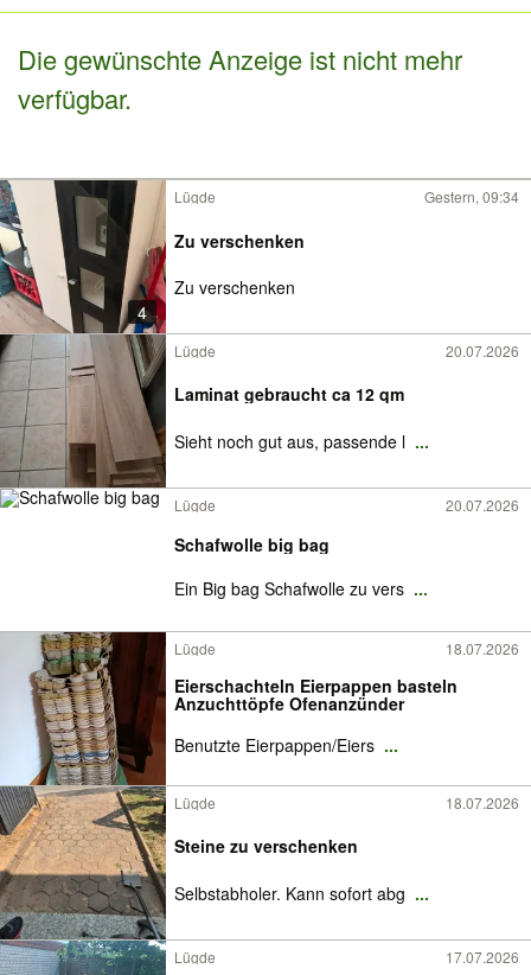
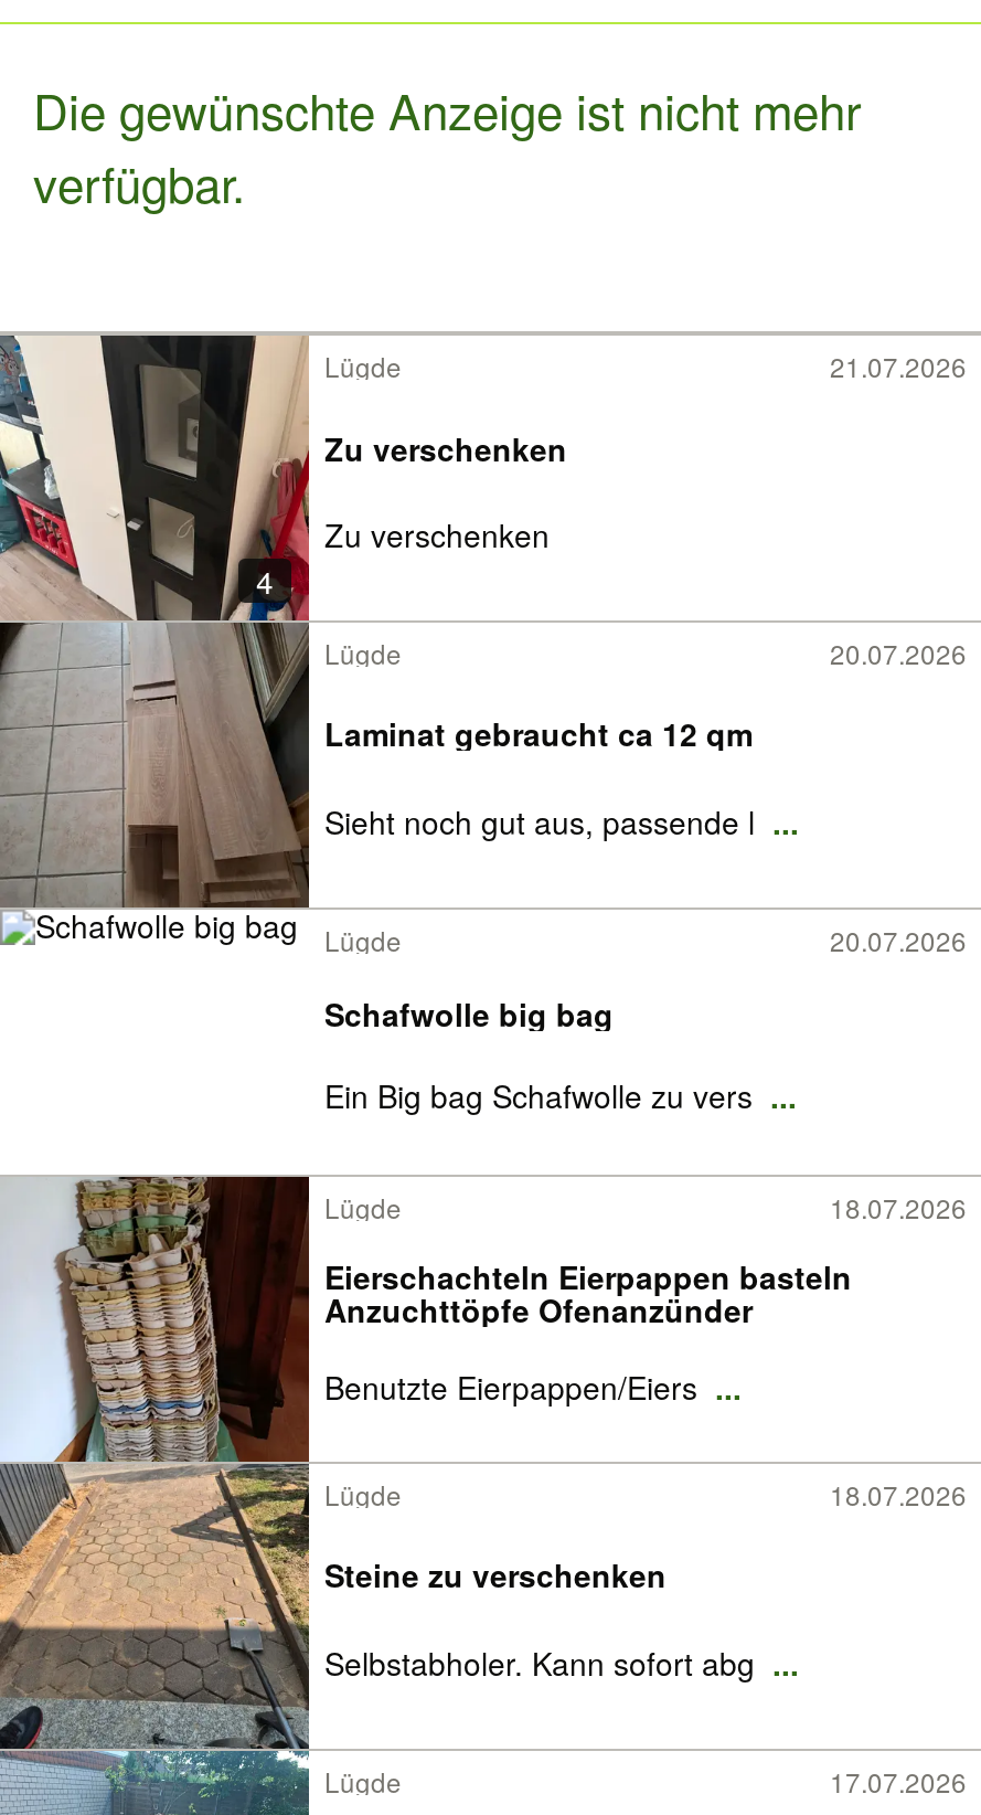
[424,186,519,206] Gestern, 09:34 -> [830,347,967,384] 21.07.2026

